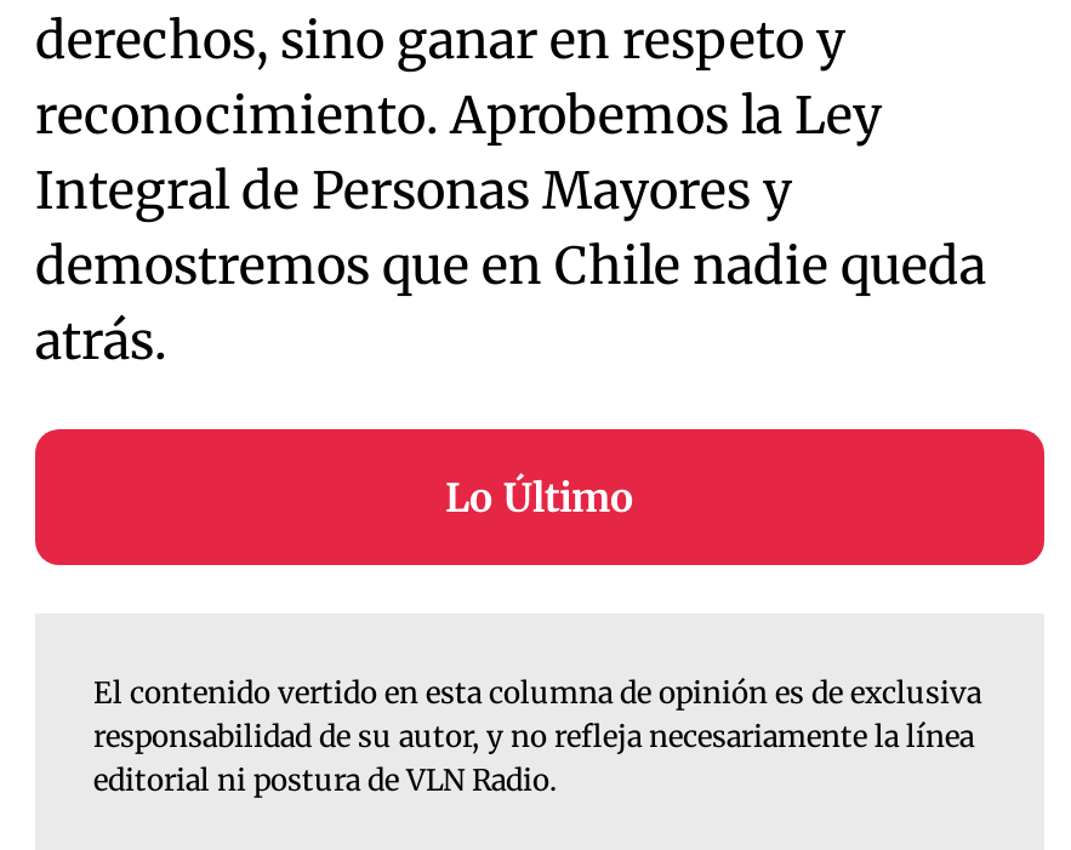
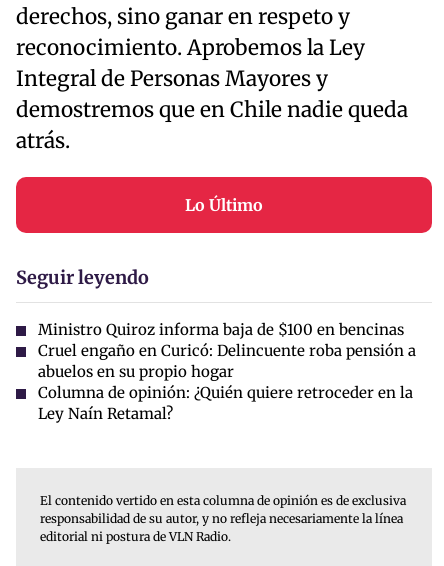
none -> [16,266,416,423] Seguir leyendo | Ministro Quiroz informa baja de $100 en bencinas | Cruel engaño en Curicó: Delincuente roba pensión a | abuelos en su propio hogar | Columna de opinión: ¿Quién quiere retroceder en la | Ley Naín Retamal?

